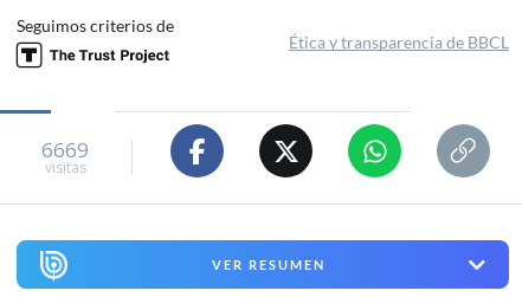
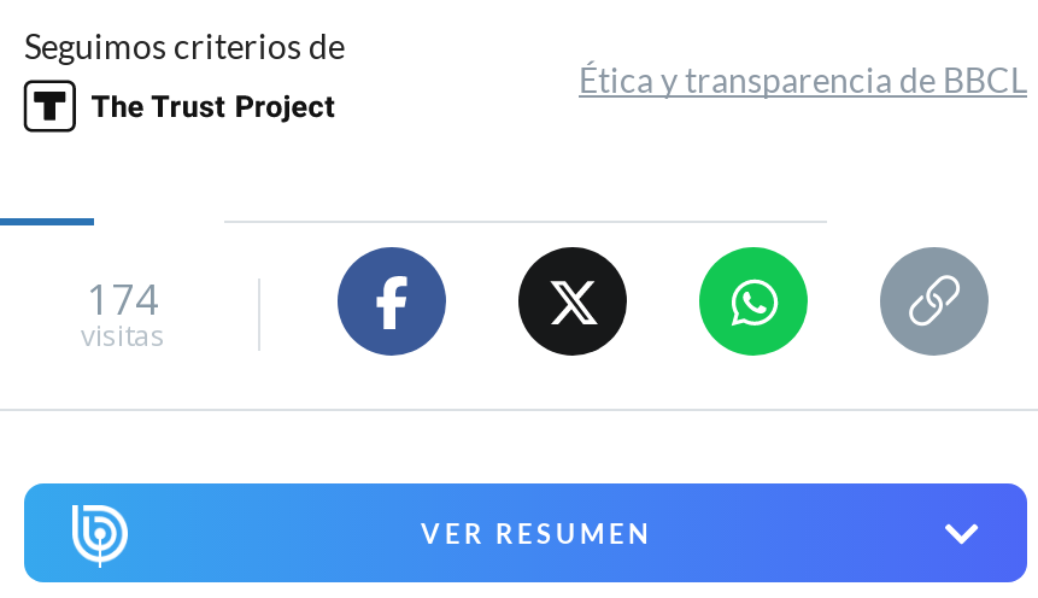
[41,136,89,163] 6669 -> [87,271,159,327] 174

